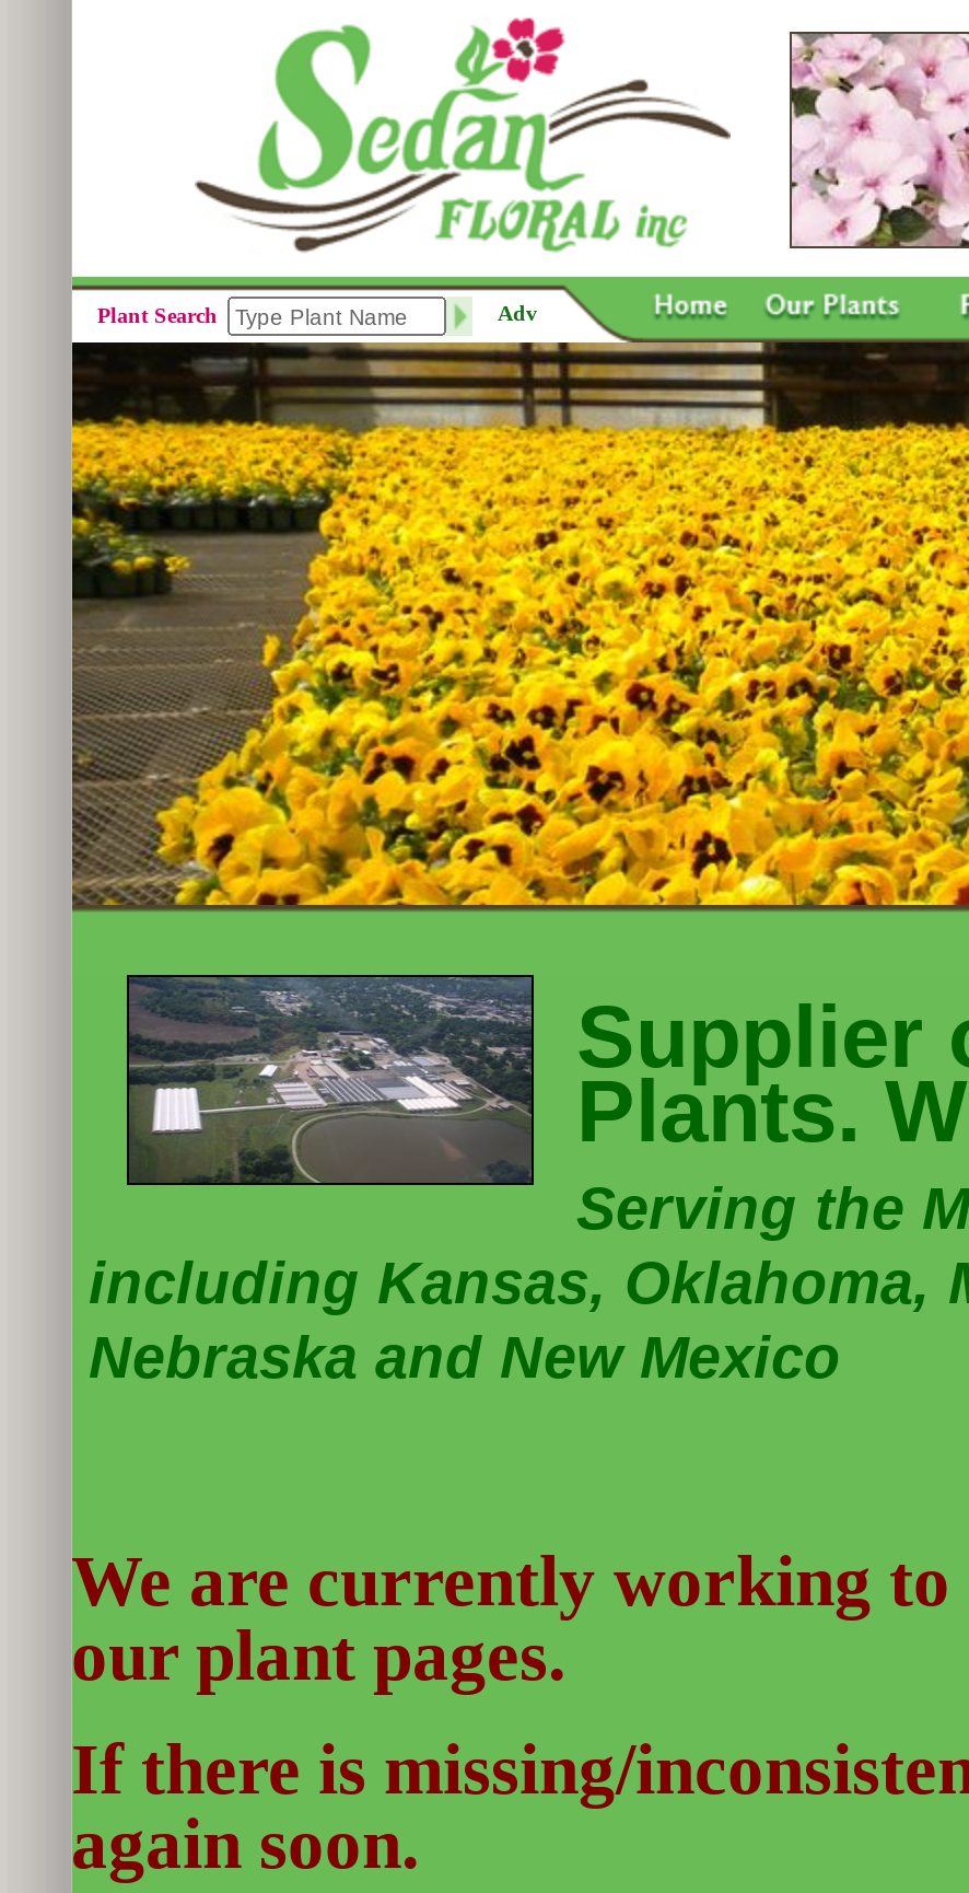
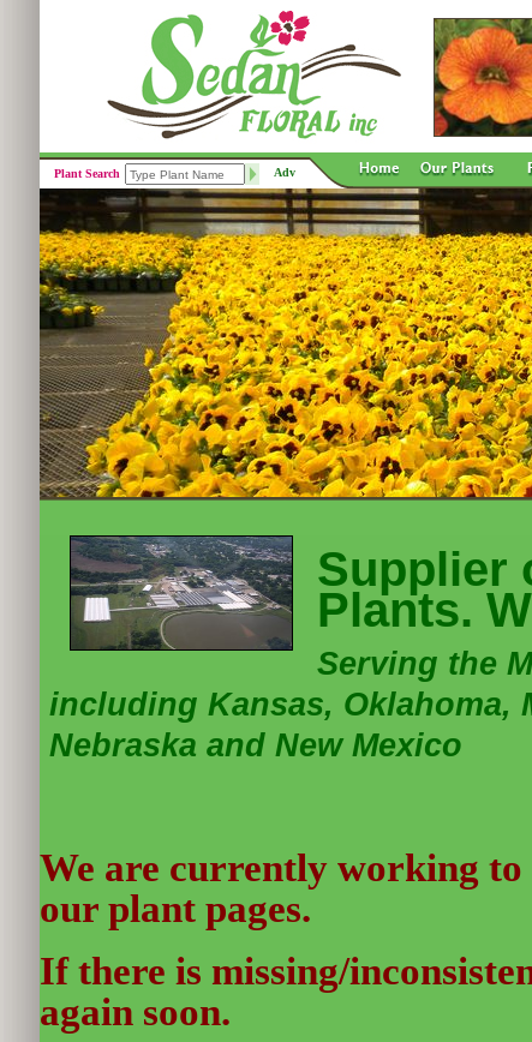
[790,32,962,248] [image] -> [434,18,528,137] [image]

